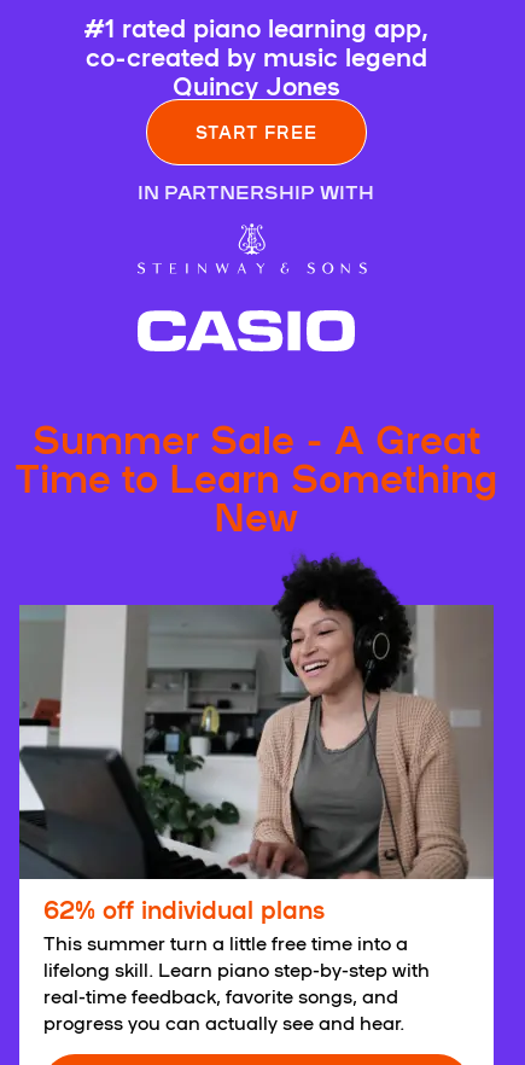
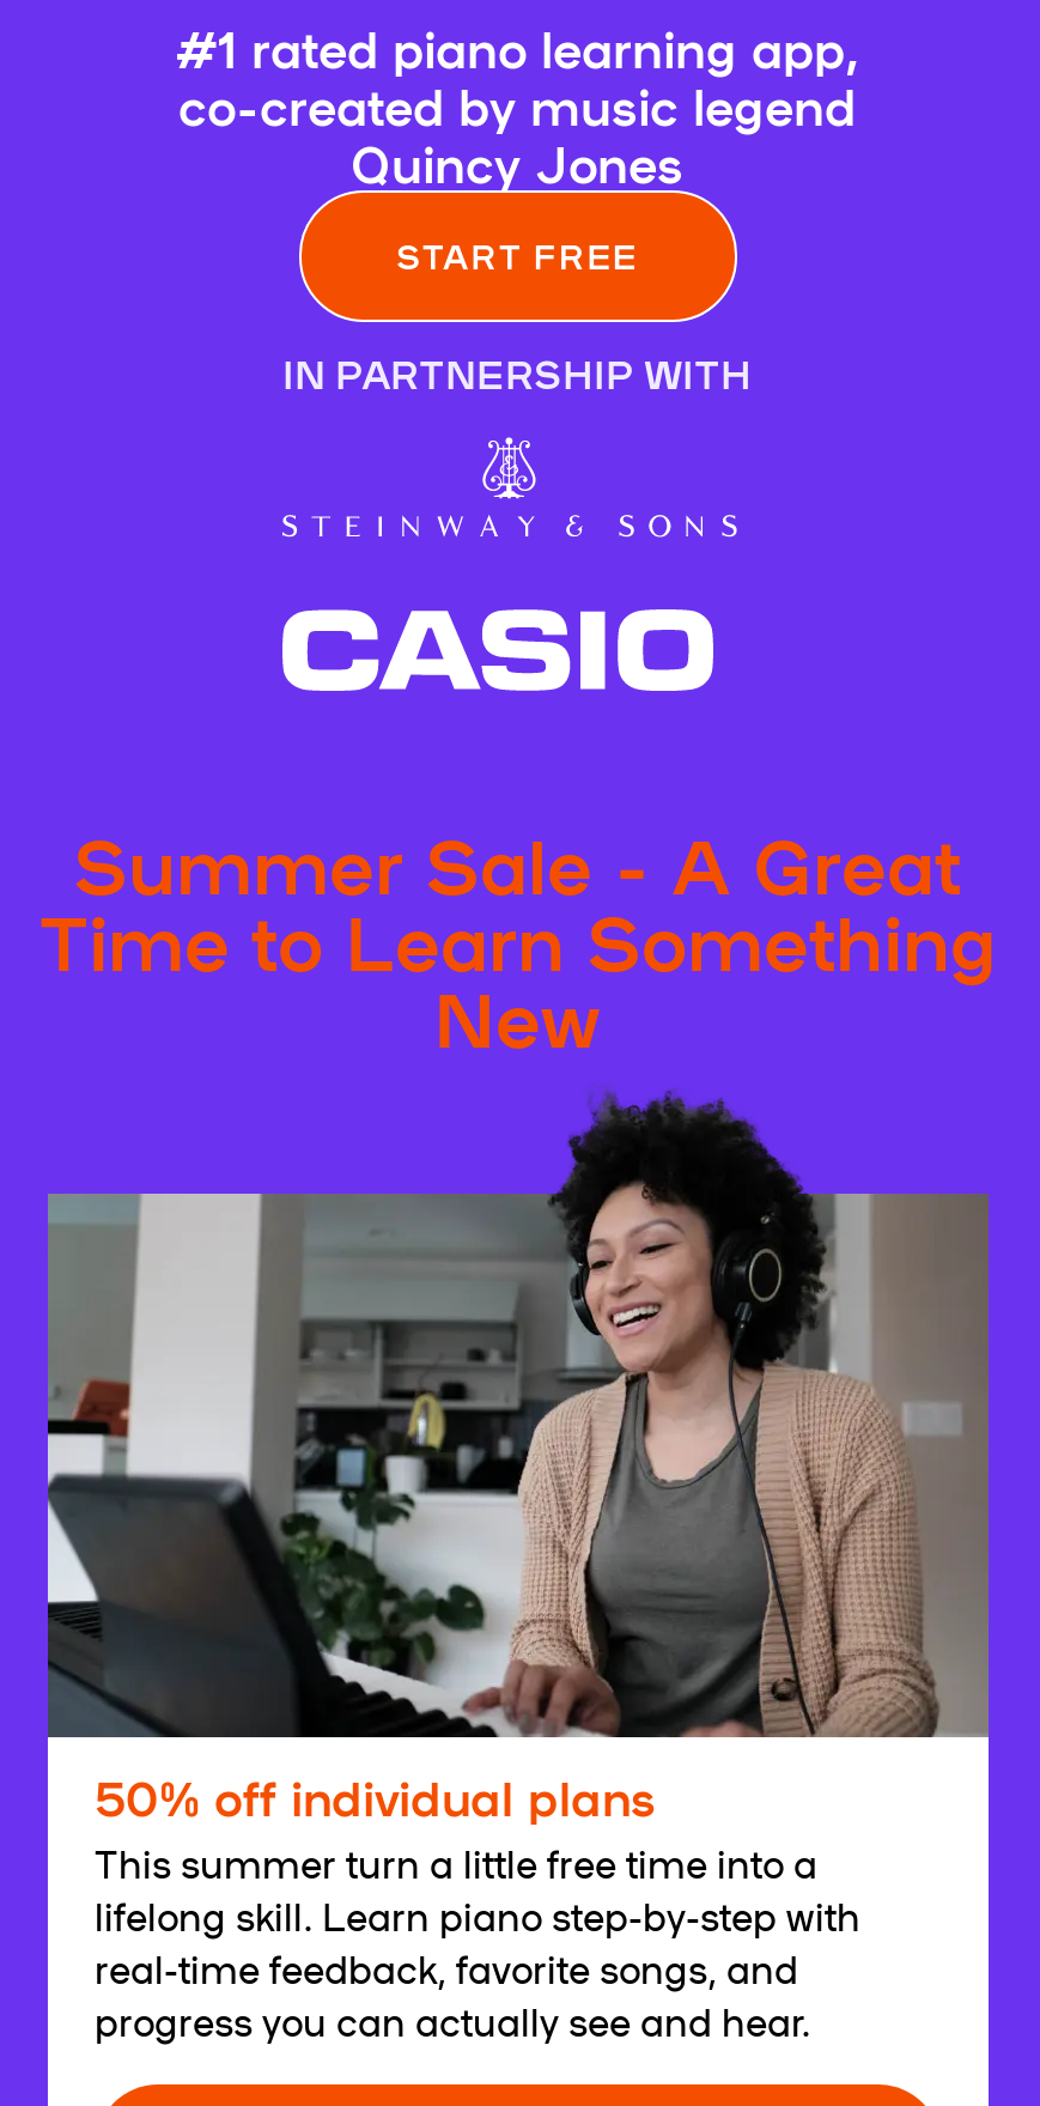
[43,891,324,924] 62% off individual plans -> [95,1760,655,1827] 50% off individual plans

